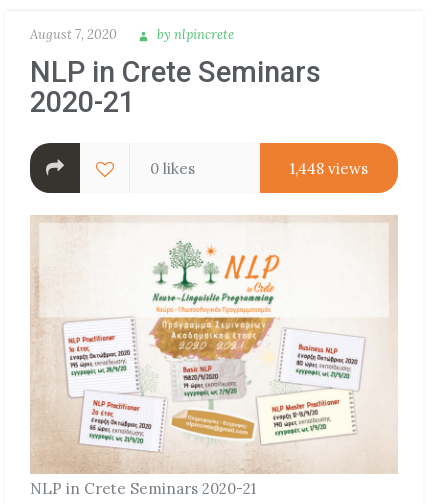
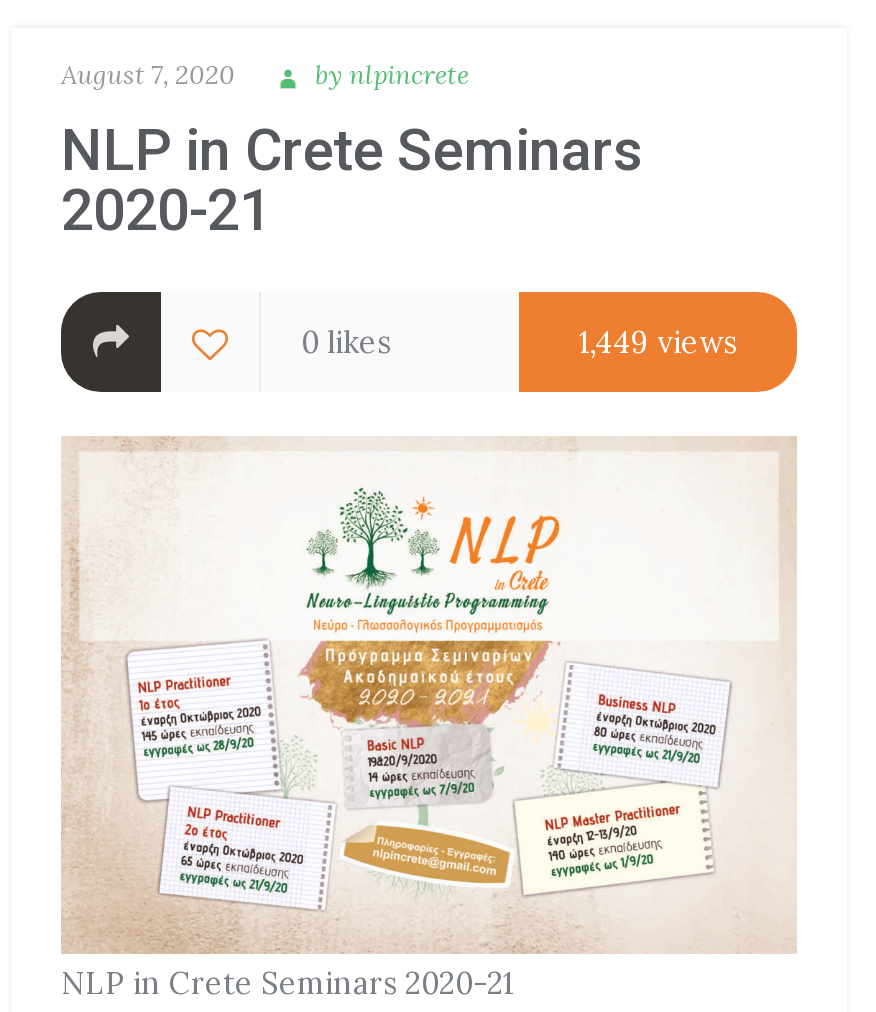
[290,158,368,177] 1,448 views -> [579,323,737,361] 1,449 views

